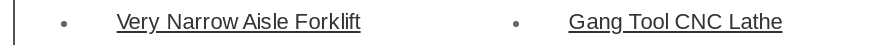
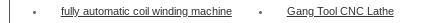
[117,9,361,33] Very Narrow Aisle Forklift -> [61,5,232,17] fully automatic coil winding machine

